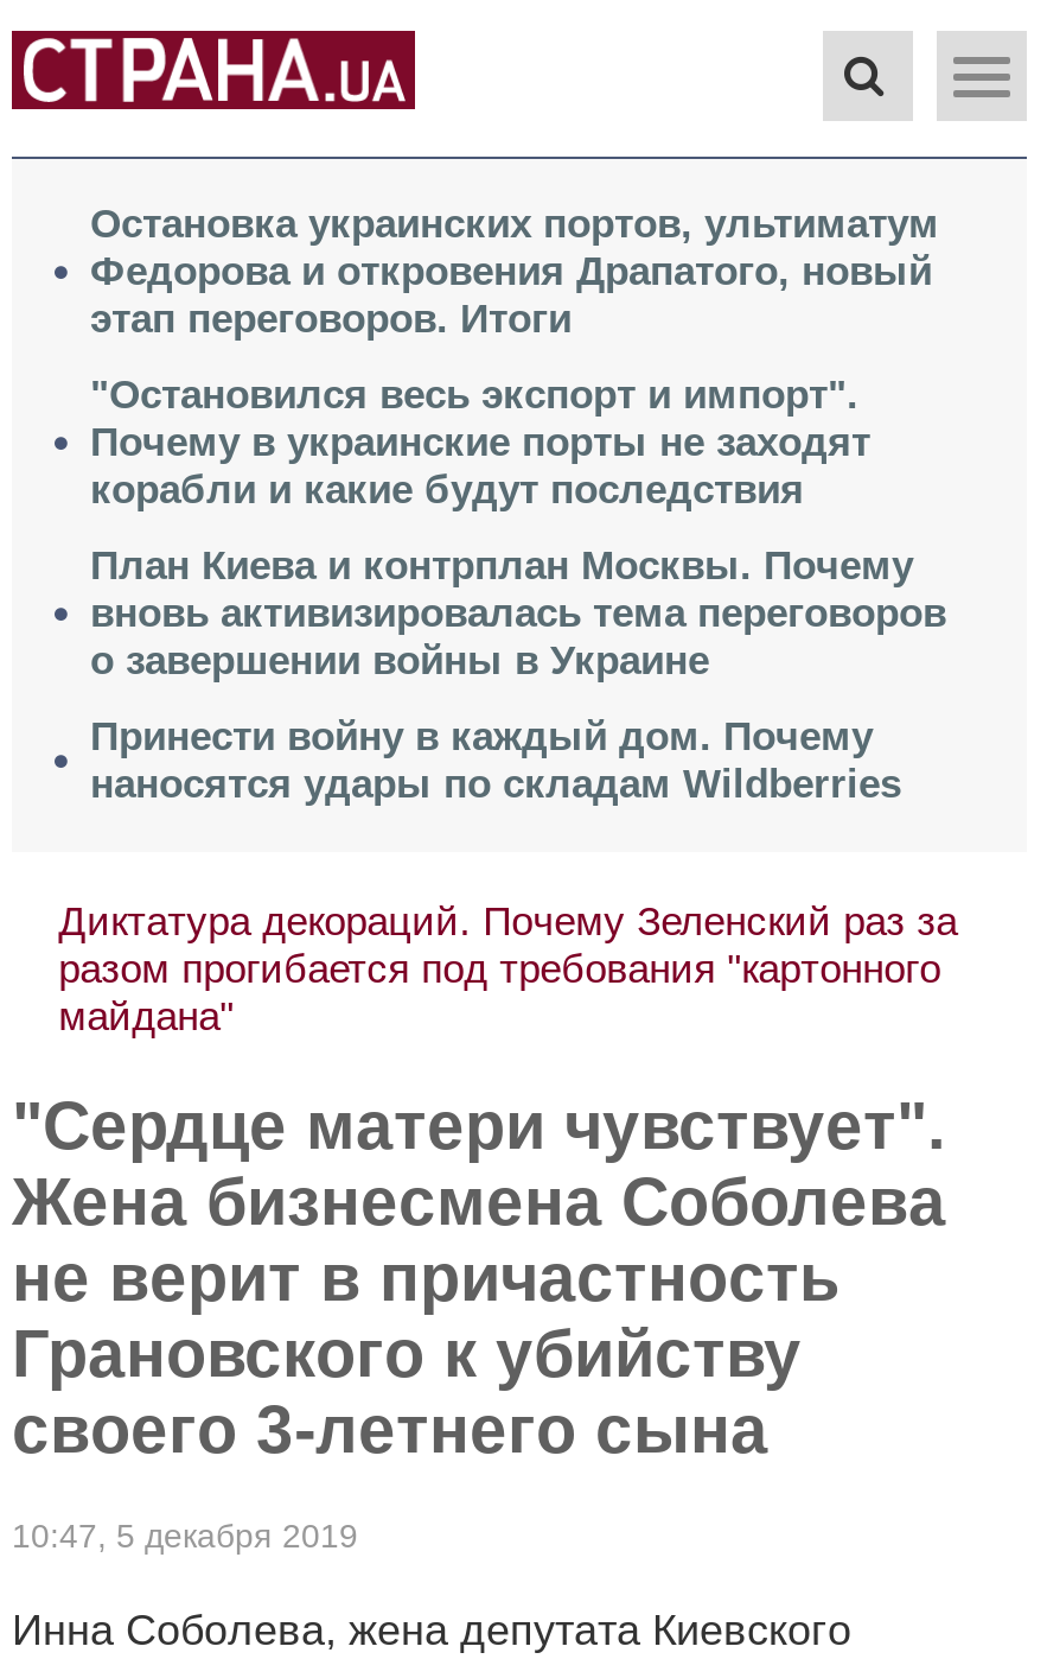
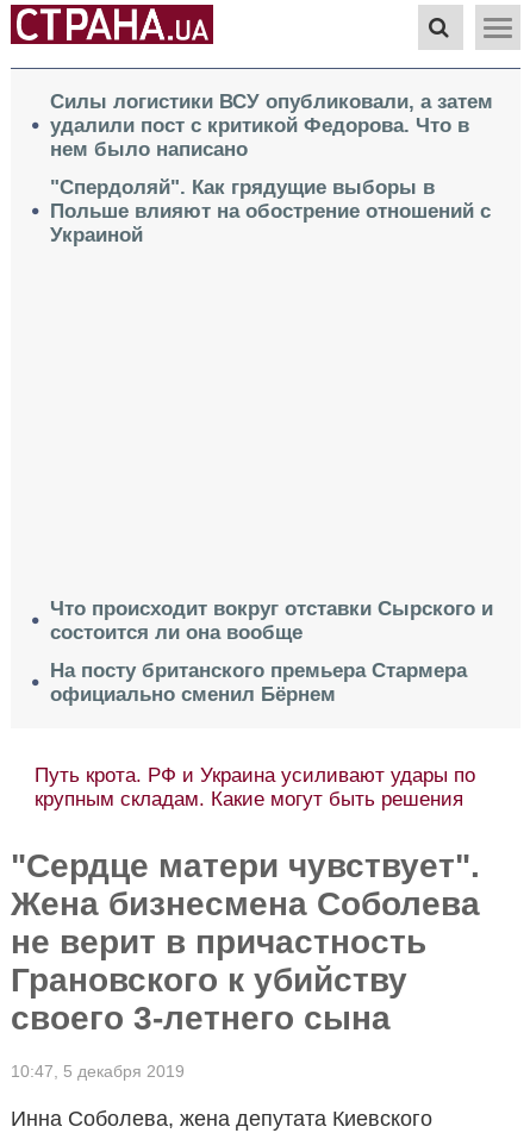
[90,202,939,342] Остановка украинских портов, ультиматум | Федорова и откровения Драпатого, новый | этап переговоров. Итоги -> [50,90,493,161] Силы логистики ВСУ опубликовали, а затем | удалили пост с критикой Федорова. Что в | нем было написано
[90,373,870,513] "Остановился весь экспорт и импорт". | Почему в украинские порты не заходят | корабли и какие будут последствия -> [50,176,491,246] "Спердоляй". Как грядущие выборы в | Польше влияют на обострение отношений с | Украиной
[90,544,946,684] План Киева и контрплан Москвы. Почему | вновь активизировалась тема переговоров | о завершении войны в Украине -> [50,597,493,644] Что происходит вокруг отставки Сырского и | состоится ли она вообще
[90,714,901,807] Принести войну в каждый дом. Почему | наносятся удары по складам Wildberries -> [50,659,467,706] На посту британского премьера Стармера | официально сменил Бёрнем
[58,900,957,1040] Диктатура декораций. Почему Зеленский раз за | разом прогибается под требования "картонного | майдана" -> [34,764,475,810] Путь крота. РФ и Украина усиливают удары по | крупным складам. Какие могут быть решения

